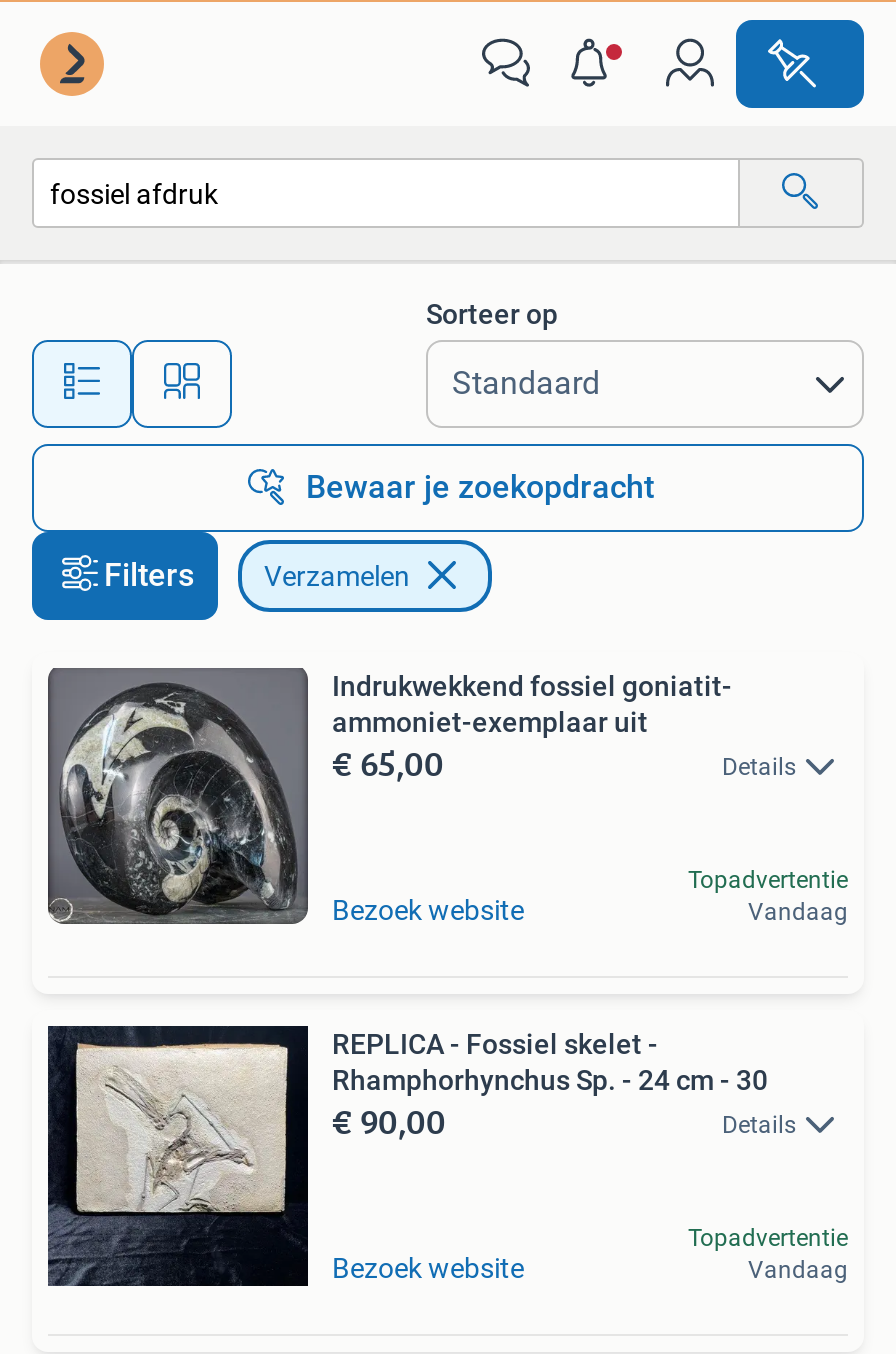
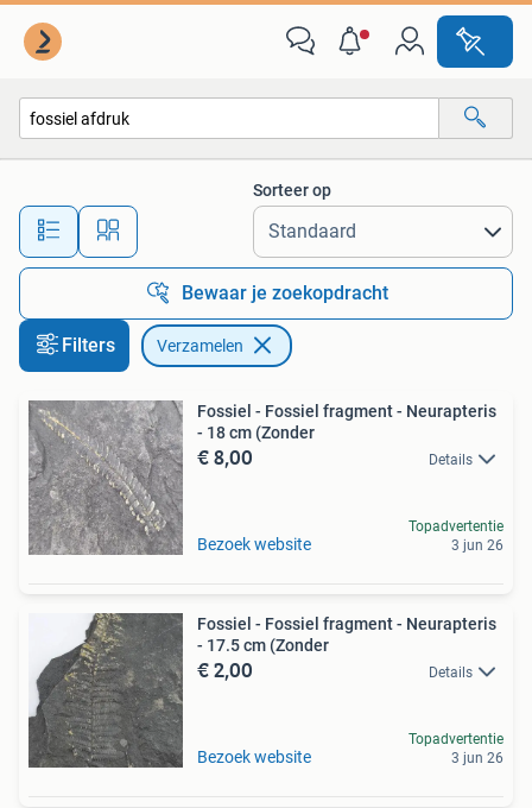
[48,668,732,928] [image] | Indrukwekkend fossiel goniatit- | ammoniet-exemplaar uit | € 65,00 -> [27,400,496,556] [image] | Fossiel - Fossiel fragment - Neurapteris | - 18 cm (Zonder | € 8,00
[748,898,848,926] Vandaag -> [451,537,503,554] 3 jun 26
[46,1024,768,1286] [image] | REPLICA - Fossiel skelet - | Rhamphorhynchus Sp. - 24 cm - 30 | € 90,00 -> [28,612,496,769] [image] | Fossiel - Fossiel fragment - Neurapteris | - 17.5 cm (Zonder | € 2,00
[748,1256,848,1284] Vandaag -> [451,750,503,766] 3 jun 26

